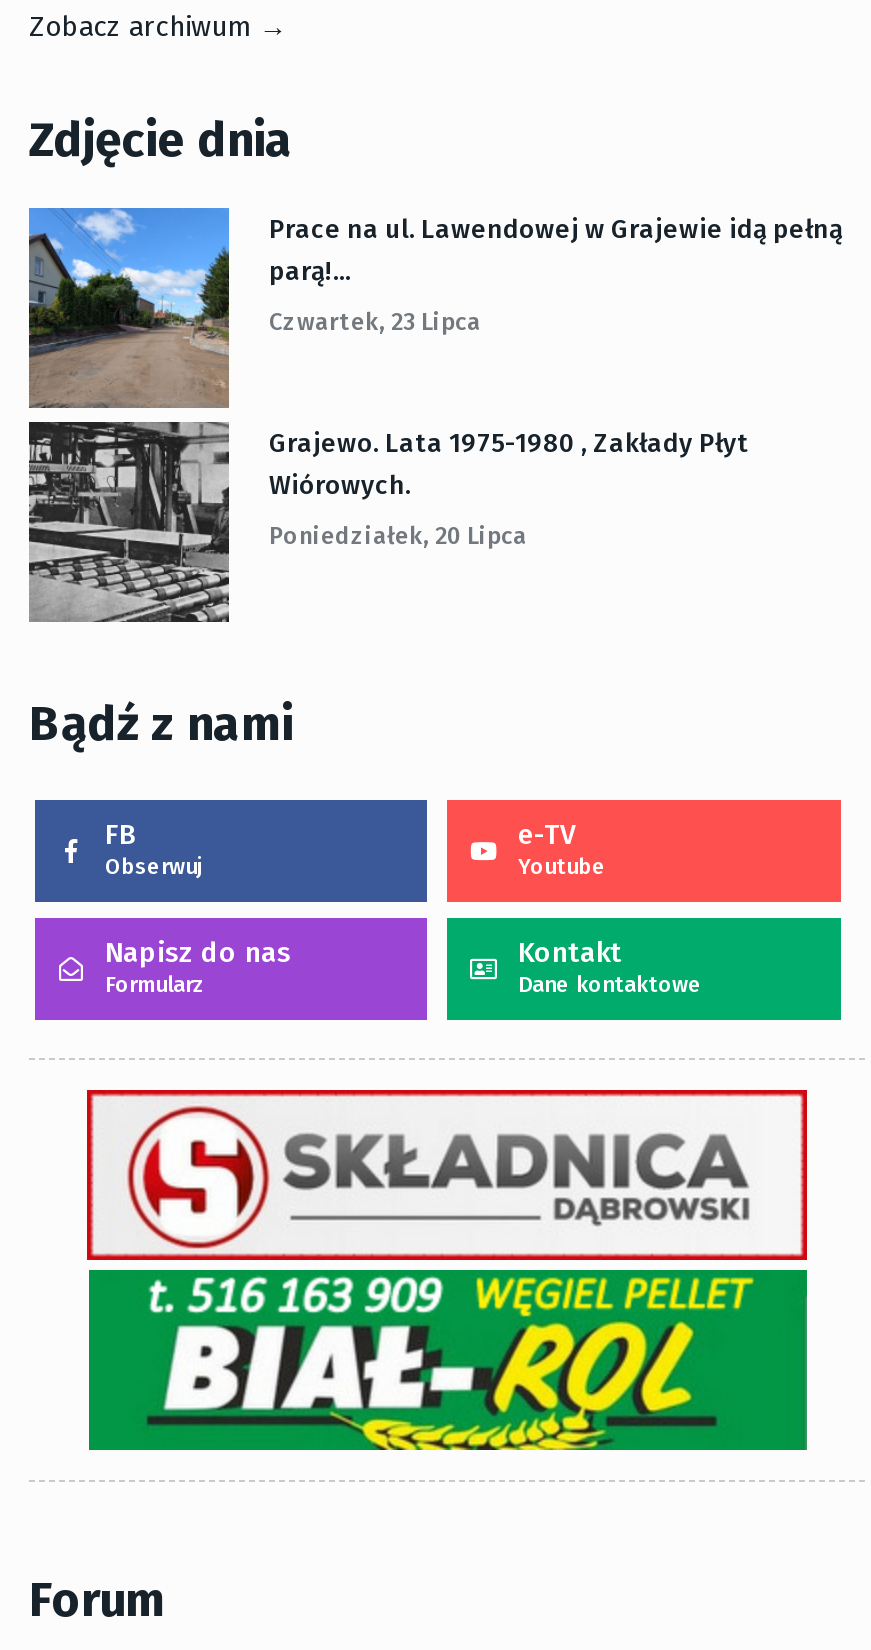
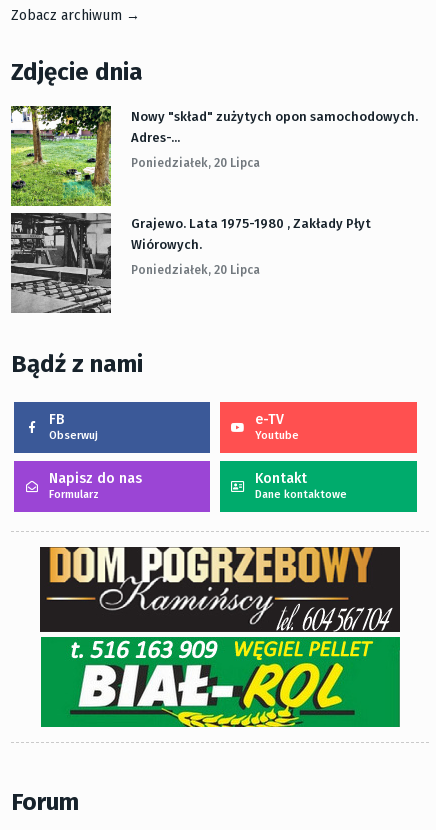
[27,206,843,408] [image] | Prace na ul. Lawendowej w Grajewie idą pełną | parą!... -> [10,105,418,206] [image] | Nowy "skład" zużytych opon samochodowych. | Adres-...
[269,309,481,337] Czwartek, 23 Lipca -> [131,156,260,170] Poniedziałek, 20 Lipca
[85,1088,809,1262] [image] -> [39,546,401,633] [image]

